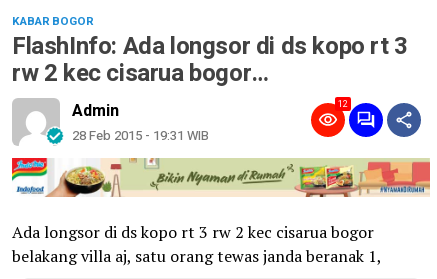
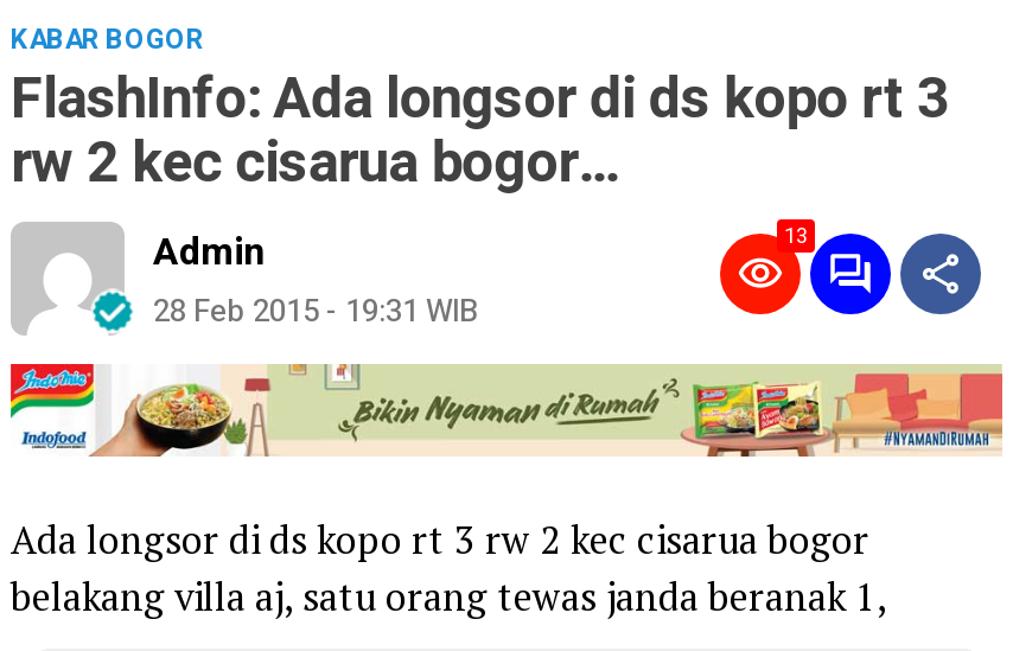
[338,98,348,111] 12 -> [784,222,808,253] 13

